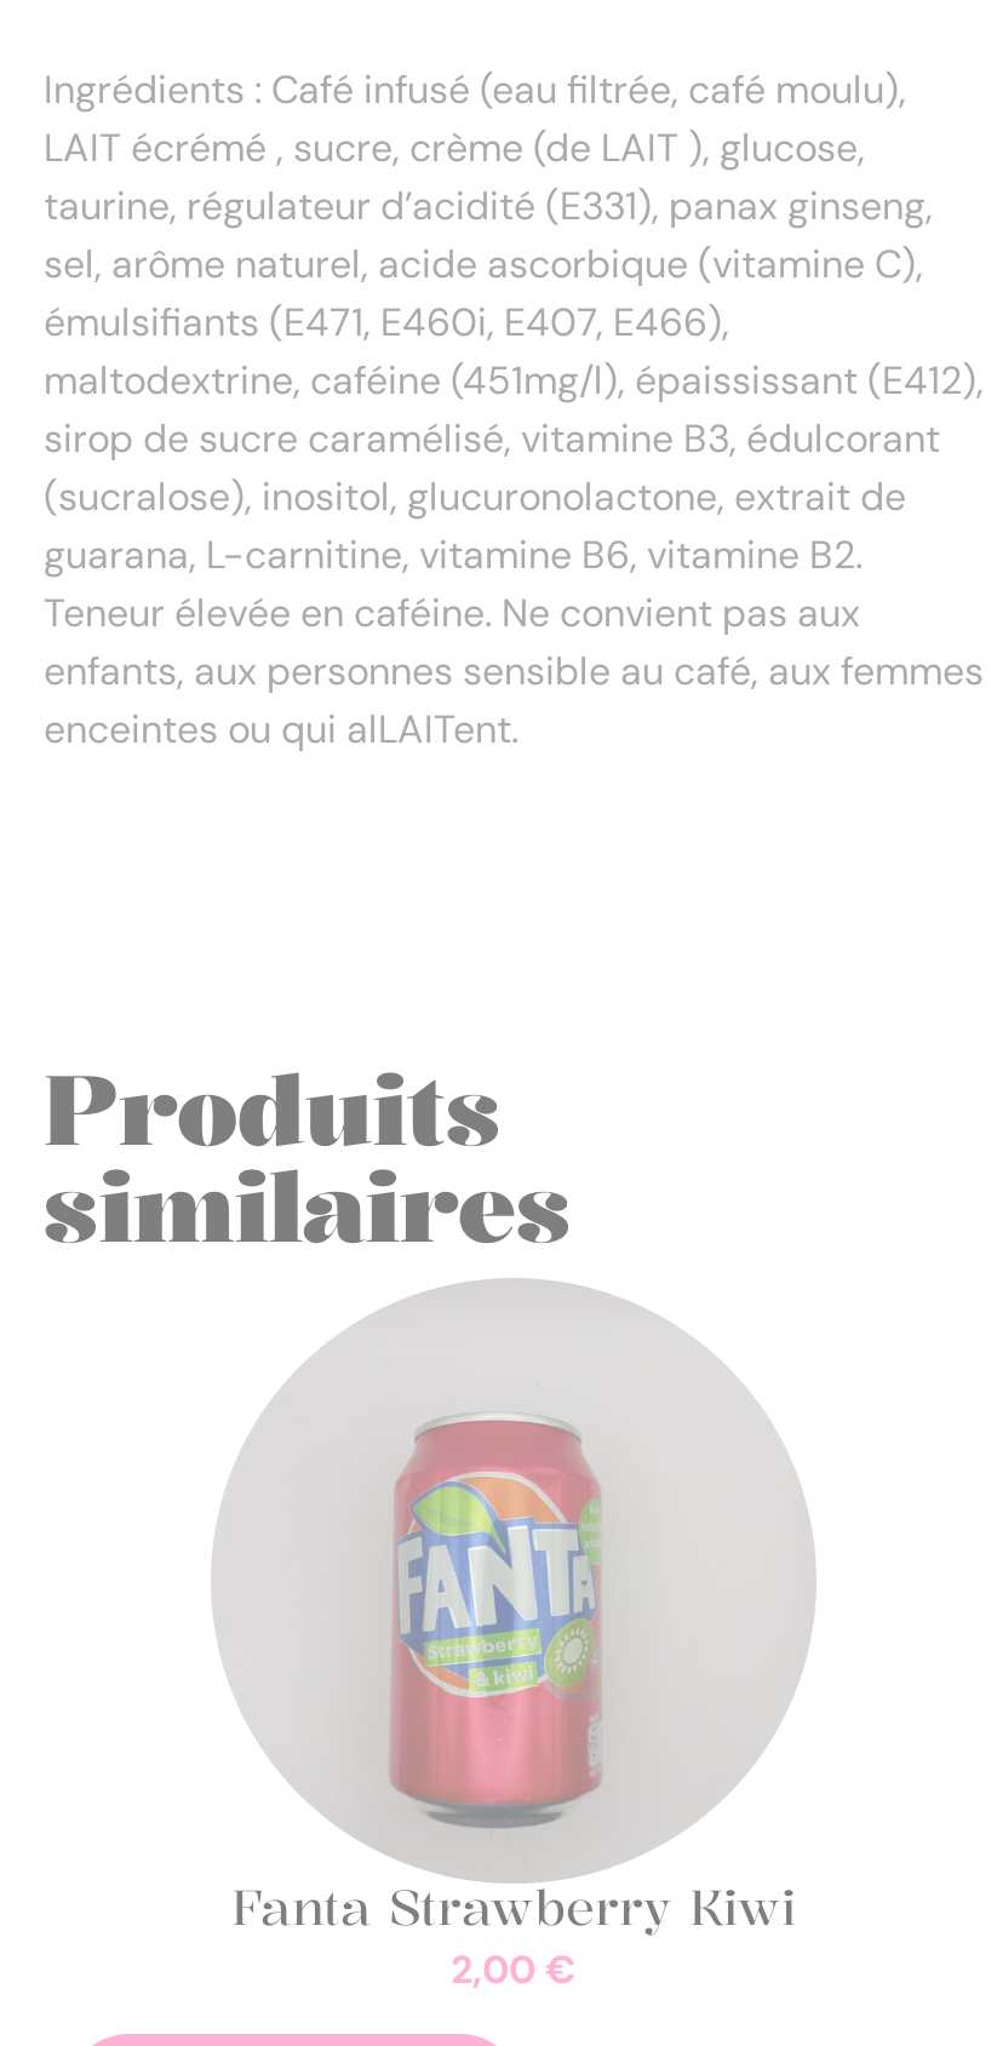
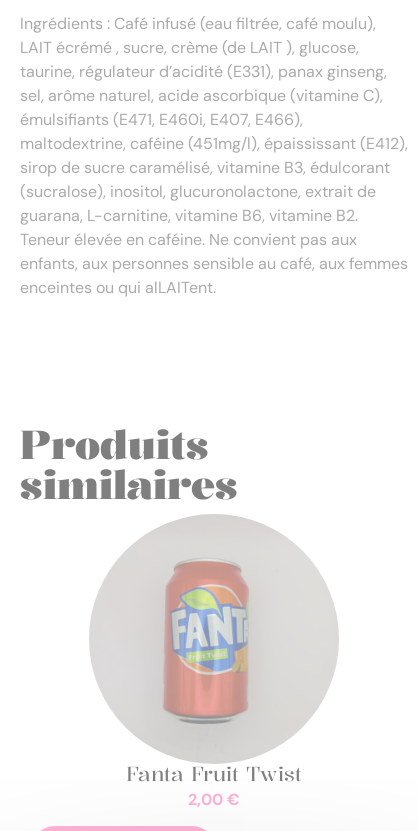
[231,1389,796,1939] [image] | Fanta Strawberry Kiwi -> [126,559,302,787] [image] | Fanta Fruit Twist

